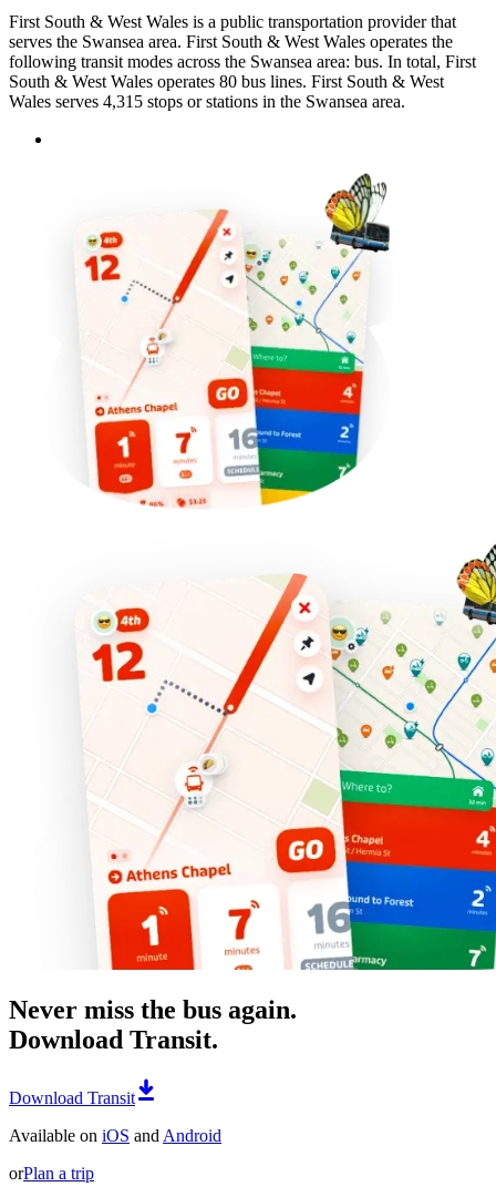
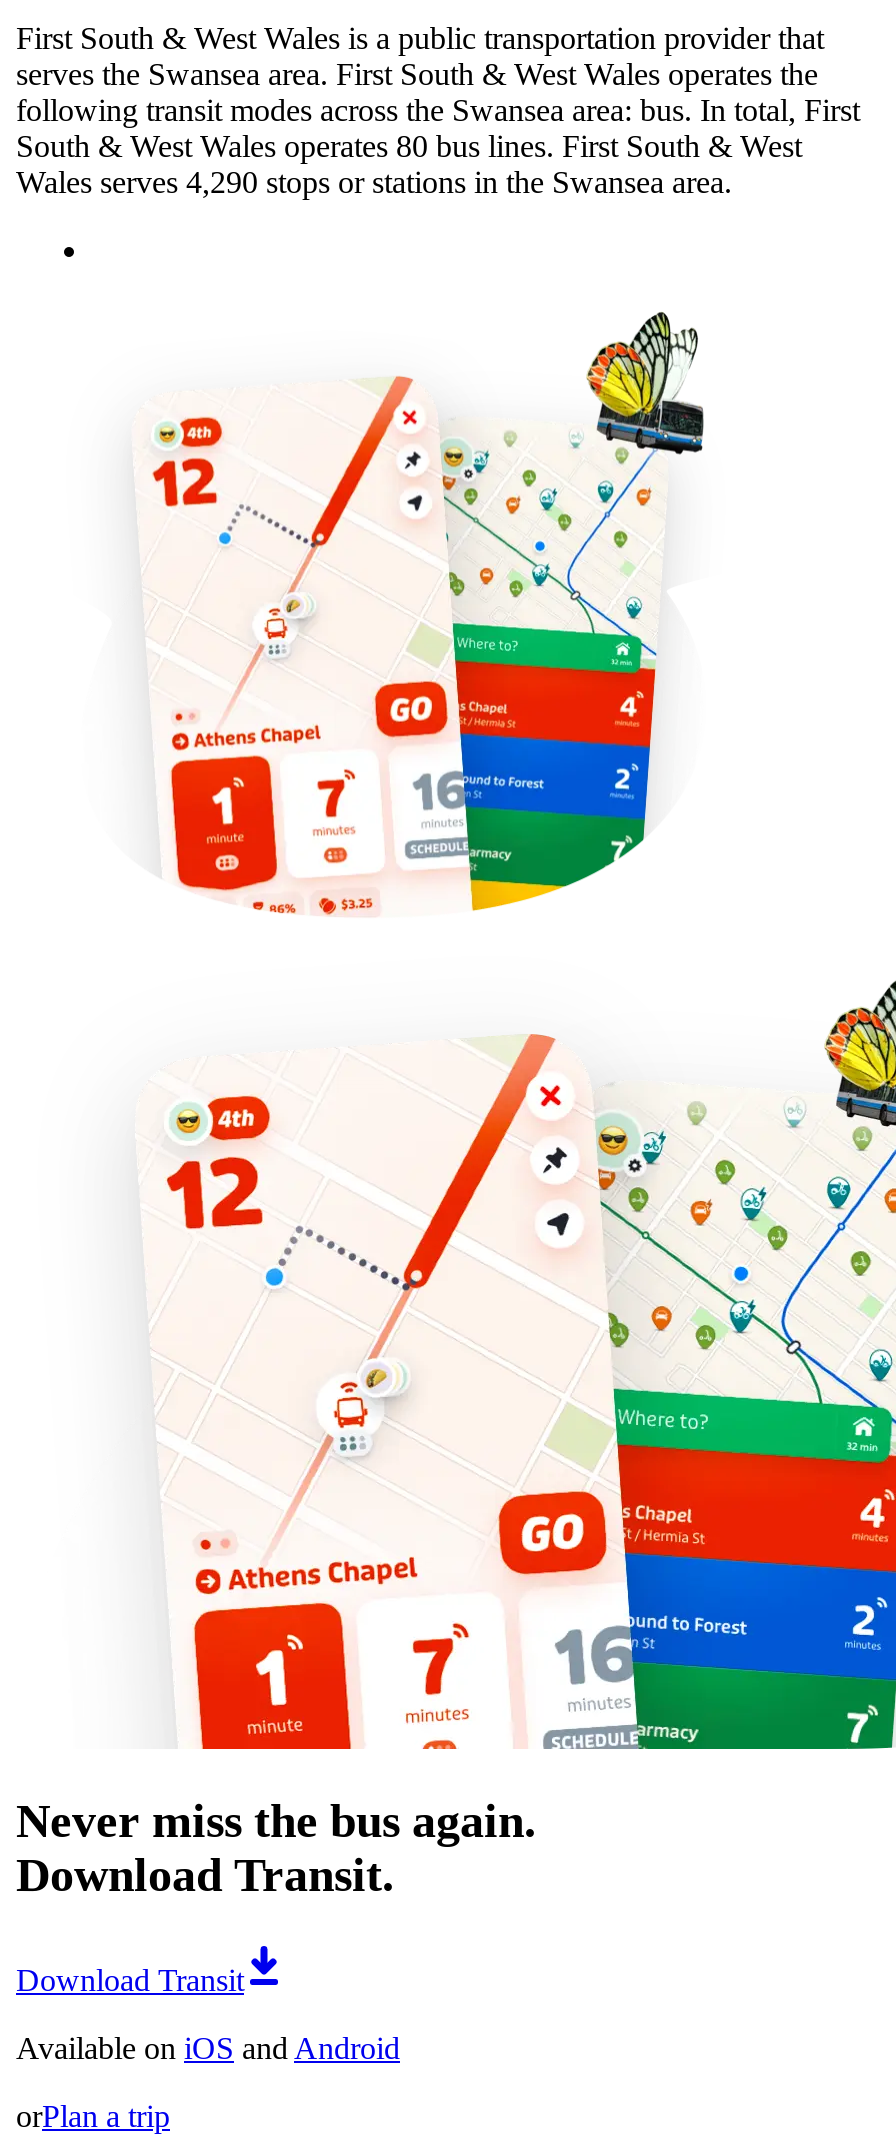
[9,91,405,110] Wales serves 4,315 stops or stations in the Swansea area. -> [16,164,732,198] Wales serves 4,290 stops or stations in the Swansea area.

